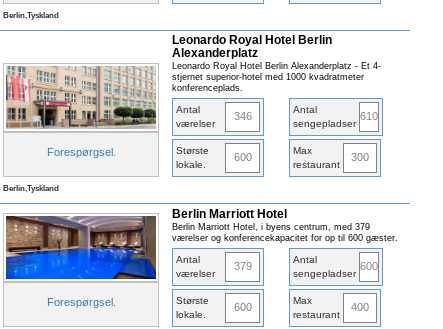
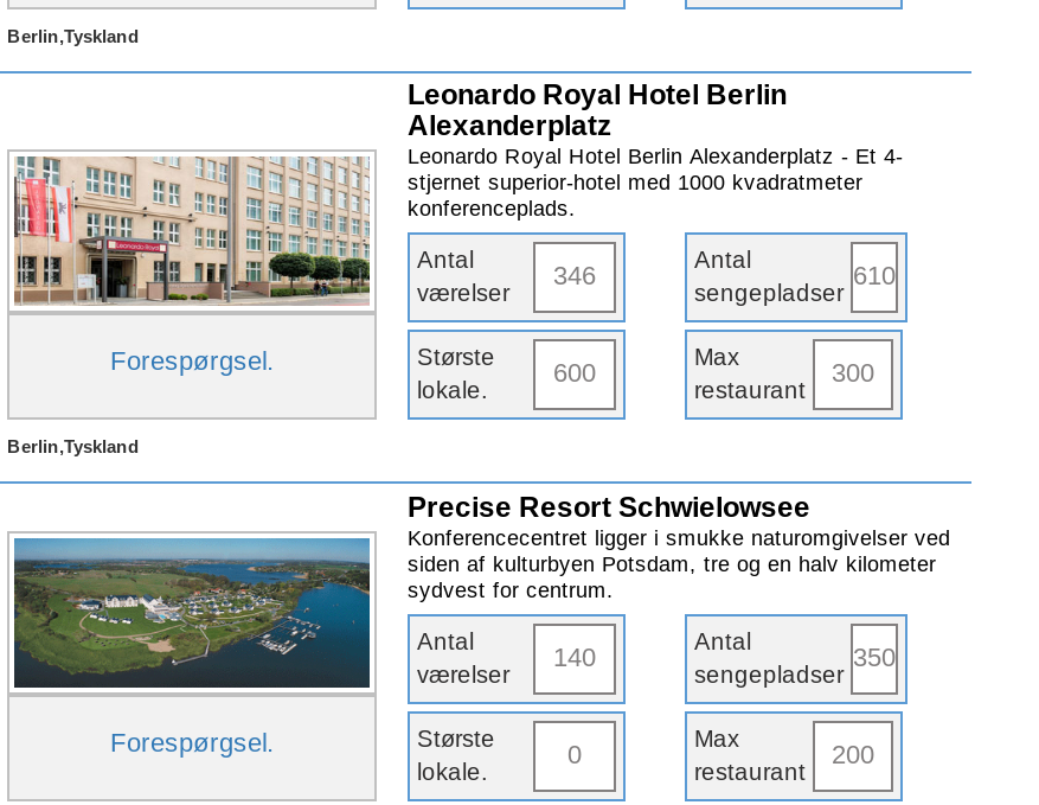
[5,207,398,280] [image] | Berlin Marriott Hotel | Berlin Marriott Hotel, i byens centrum, med 379 | værelser og konferencekapacitet for op til 600 gæster. -> [12,491,950,690] [image] | Precise Resort Schwielowsee | Konferencecentret ligger i smukke naturomgivelser ved | siden af kulturbyen Potsdam, tre og en halv kilometer | sydvest for centrum.
[233,260,251,272] 379 -> [553,643,596,671] 140
[360,260,378,272] 600 -> [853,643,896,671] 350
[233,301,251,313] 600 -> [567,740,582,768] 0
[351,301,369,313] 400 -> [832,740,874,768] 200

